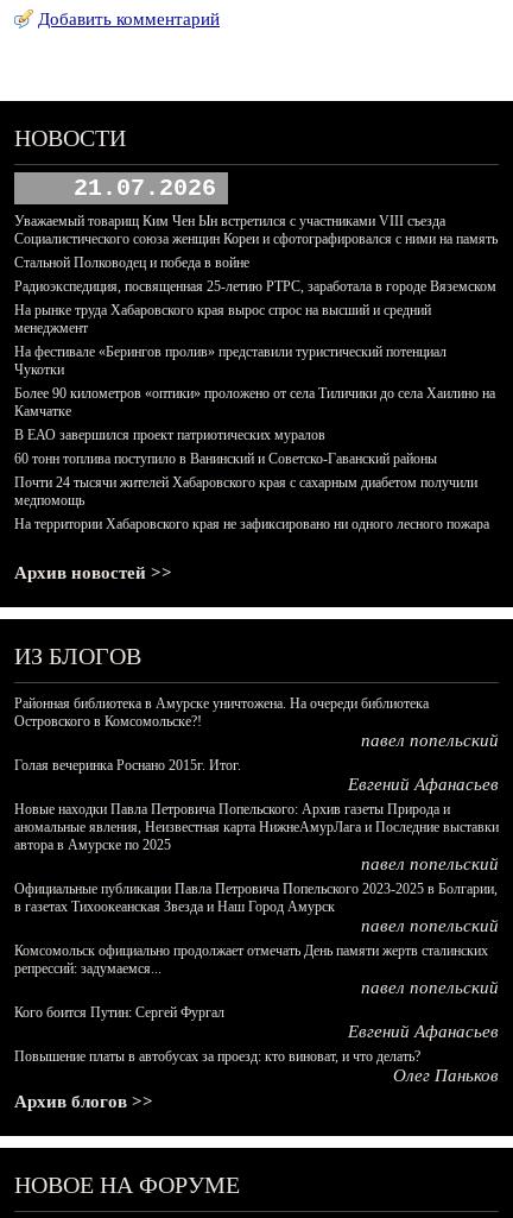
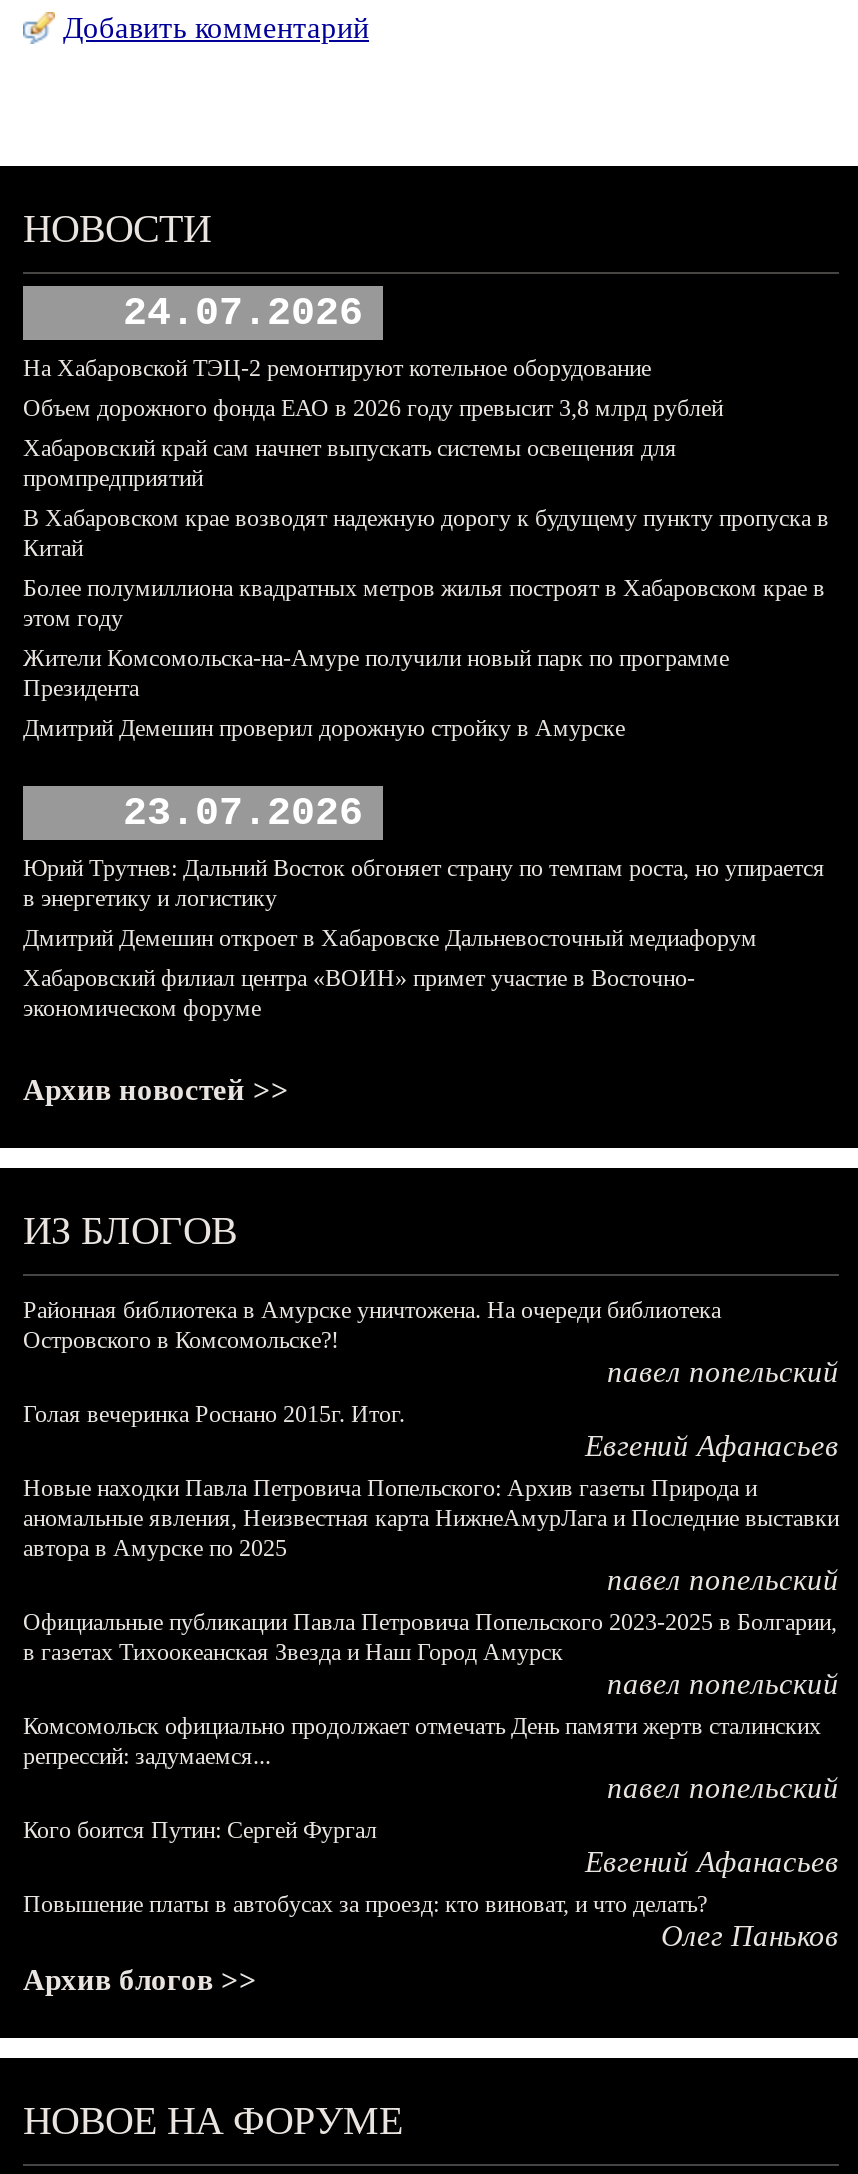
[14,175,498,532] 21.07.2026 | Уважаемый товарищ Ким Чен Ын встретился с участниками VIII съезда | Социалистического союза женщин Кореи и сфотографировался с ними на память | Стальной Полководец и победа в войне | Радиоэкспедиция, посвященная 25-летию РТРС, заработала в городе Вяземском | На рынке труда Хабаровского края вырос спрос на высший и средний | менеджмент | На фестивале «Берингов пролив» представили туристический потенциал | Чукотки | Более 90 километров «оптики» проложено от села Тиличики до села Хаилино на | Камчатке | В ЕАО завершился проект патриотических муралов | 60 тонн топлива поступило в Ванинский и Советско-Гаванский районы | Почти 24 тысячи жителей Хабаровского края с сахарным диабетом получили | медпомощь | На территории Хабаровского края не зафиксировано ни одного лесного пожара -> [23,290,829,1022] 24.07.2026 | На Хабаровской ТЭЦ-2 ремонтируют котельное оборудование | Объем дорожного фонда ЕАО в 2026 году превысит 3,8 млрд рублей | Хабаровский край сам начнет выпускать системы освещения для | промпредприятий | В Хабаровском крае возводят надежную дорогу к будущему пункту пропуска в | Китай | Более полумиллиона квадратных метров жилья построят в Хабаровском крае в | этом году | Жители Комсомольска-на-Амуре получили новый парк по программе | Президента | Дмитрий Демешин проверил дорожную стройку в Амурске | 23.07.2026 | Юрий Трутнев: Дальний Восток обгоняет страну по темпам роста, но упирается | в энергетику и логистику | Дмитрий Демешин откроет в Хабаровске Дальневосточный медиафорум | Хабаровский филиал центра «ВОИН» примет участие в Восточно- | экономическом форуме

